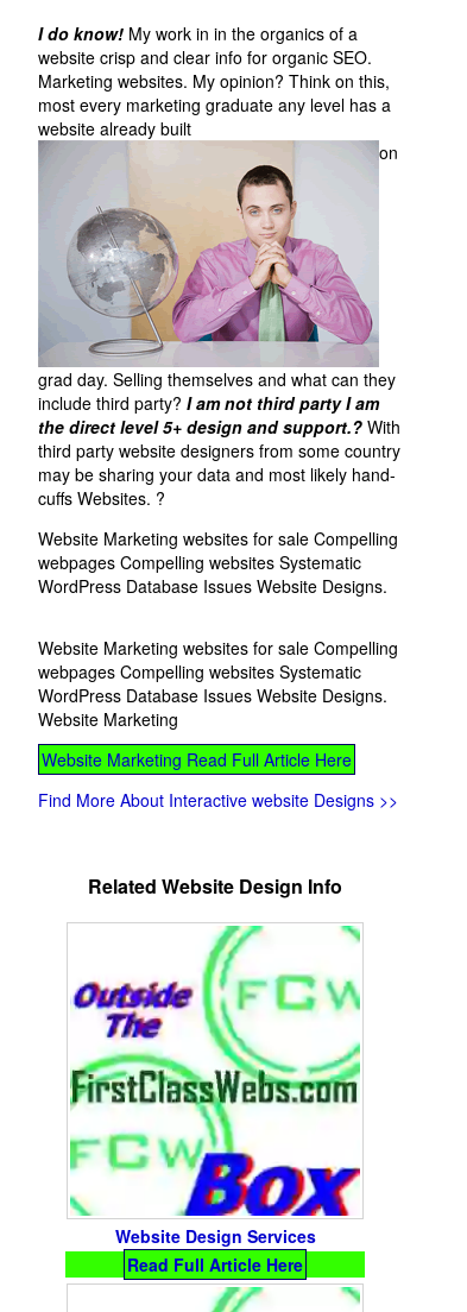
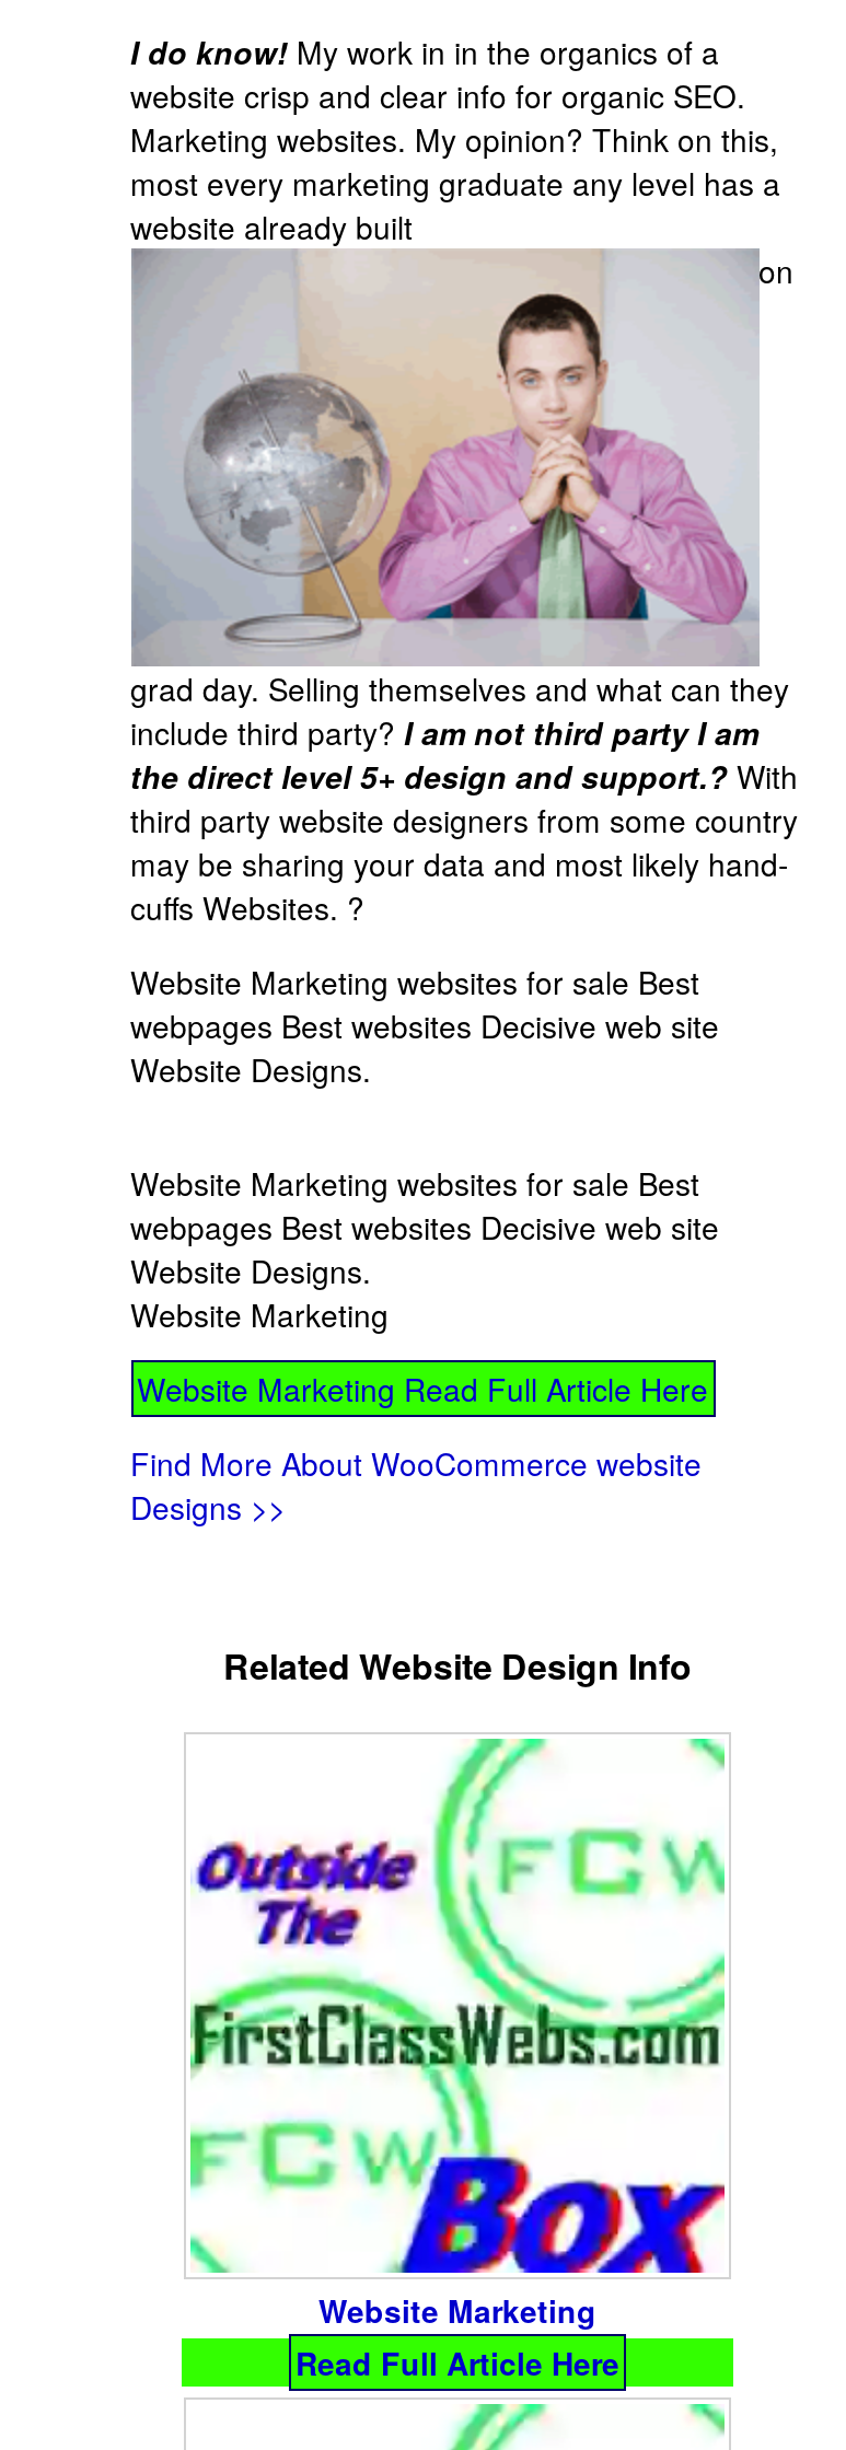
[37,526,397,598] Website Marketing websites for sale Compelling | webpages Compelling websites Systematic | WordPress Database Issues Website Designs. -> [130,960,719,1091] Website Marketing websites for sale Best | webpages Best websites Decisive web site | Website Designs.
[37,636,397,707] Website Marketing websites for sale Compelling | webpages Compelling websites Systematic | WordPress Database Issues Website Designs. -> [130,1161,719,1292] Website Marketing websites for sale Best | webpages Best websites Decisive web site | Website Designs.
[37,788,397,812] Find More About Interactive website Designs >> -> [130,1441,702,1529] Find More About WooCommerce website | Designs >>
[115,1224,315,1248] Website Design Services -> [318,2288,596,2332] Website Marketing

